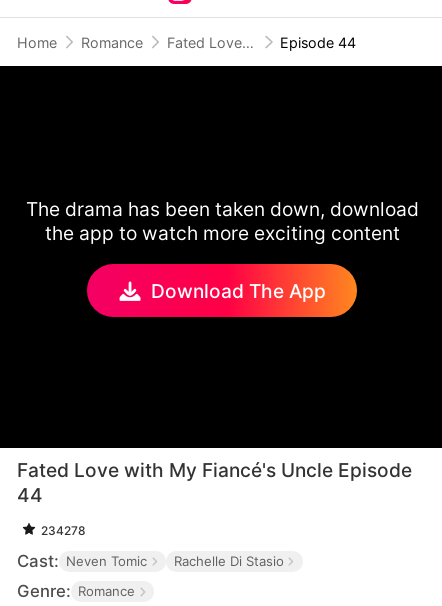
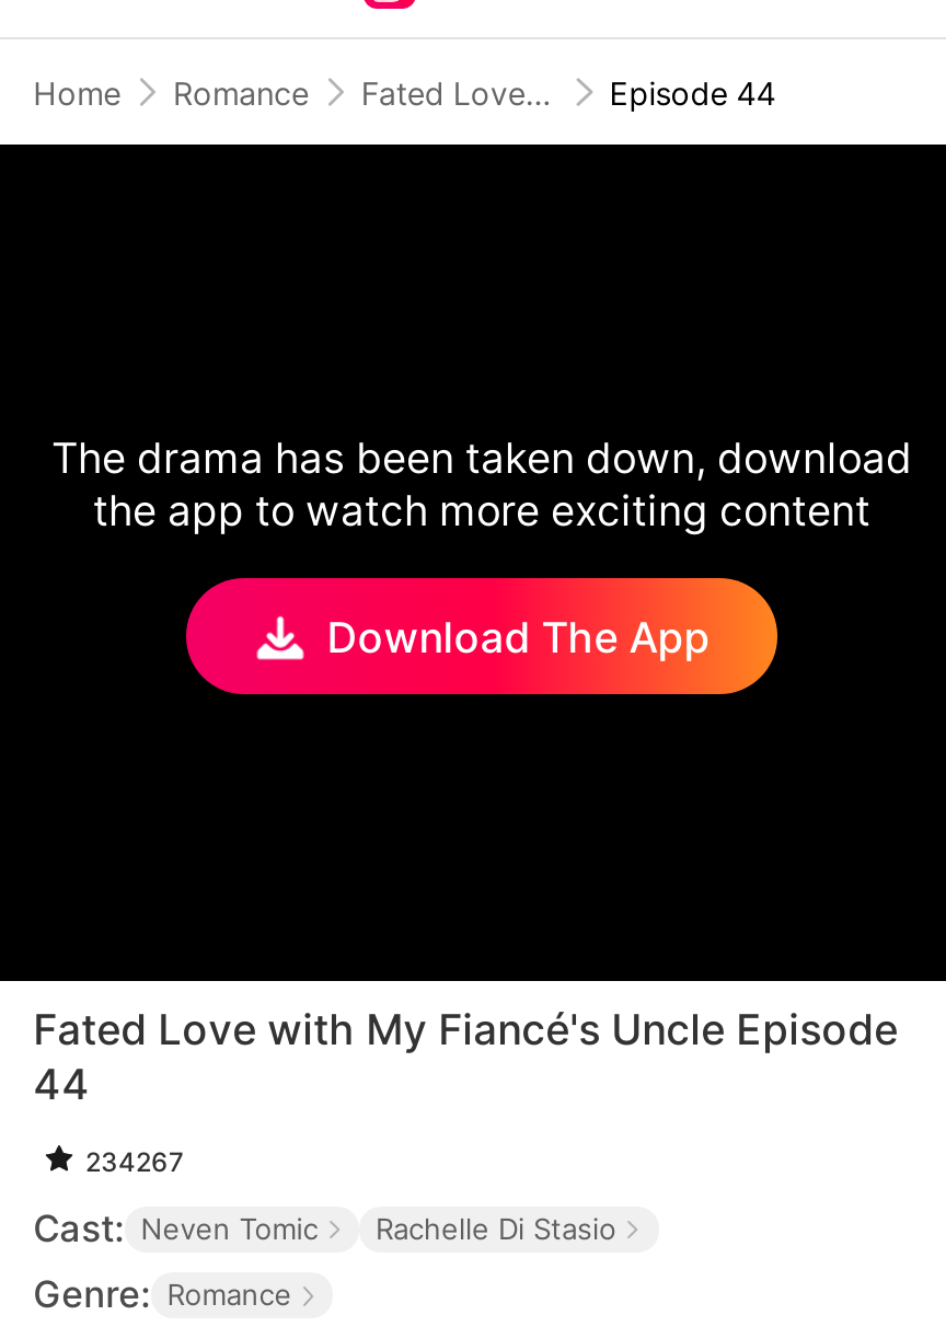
[41,523,86,538] 234278 -> [85,1145,184,1177] 234267

